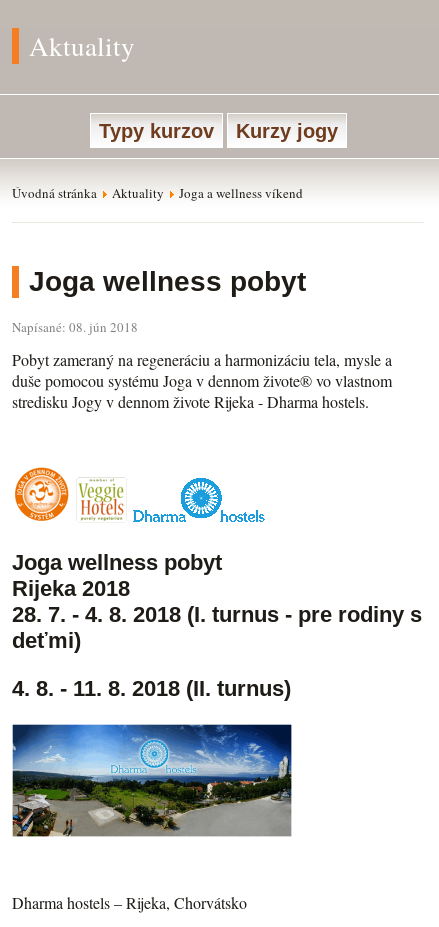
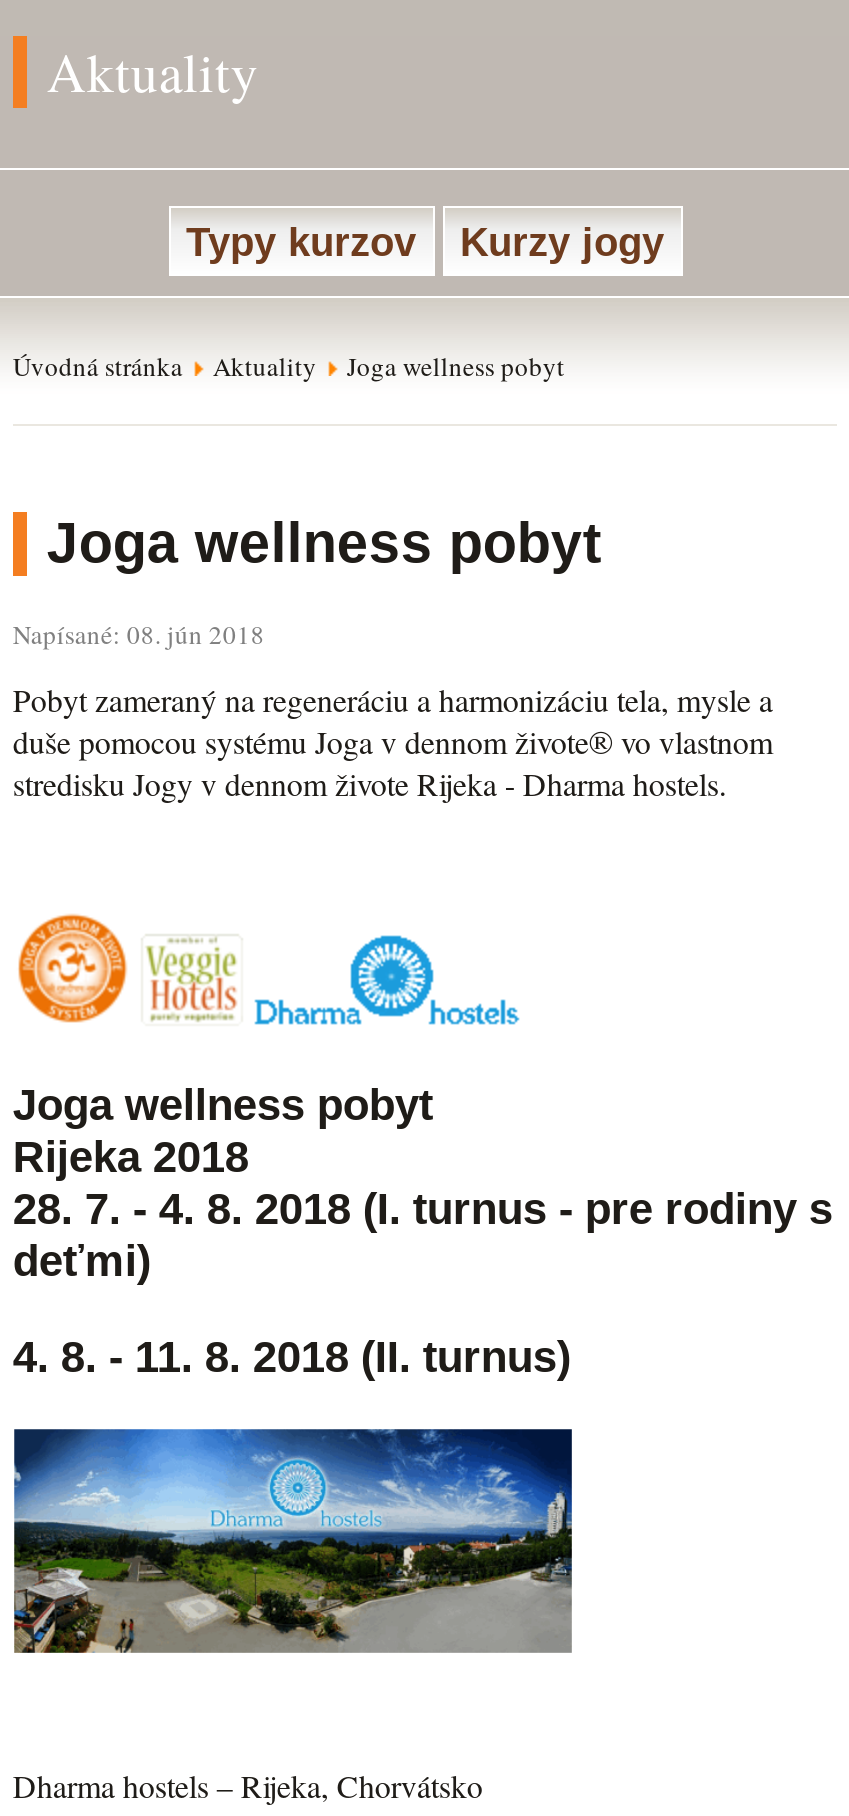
[179,184,303,202] Joga a wellness víkend -> [347,348,565,384] Joga wellness pobyt

